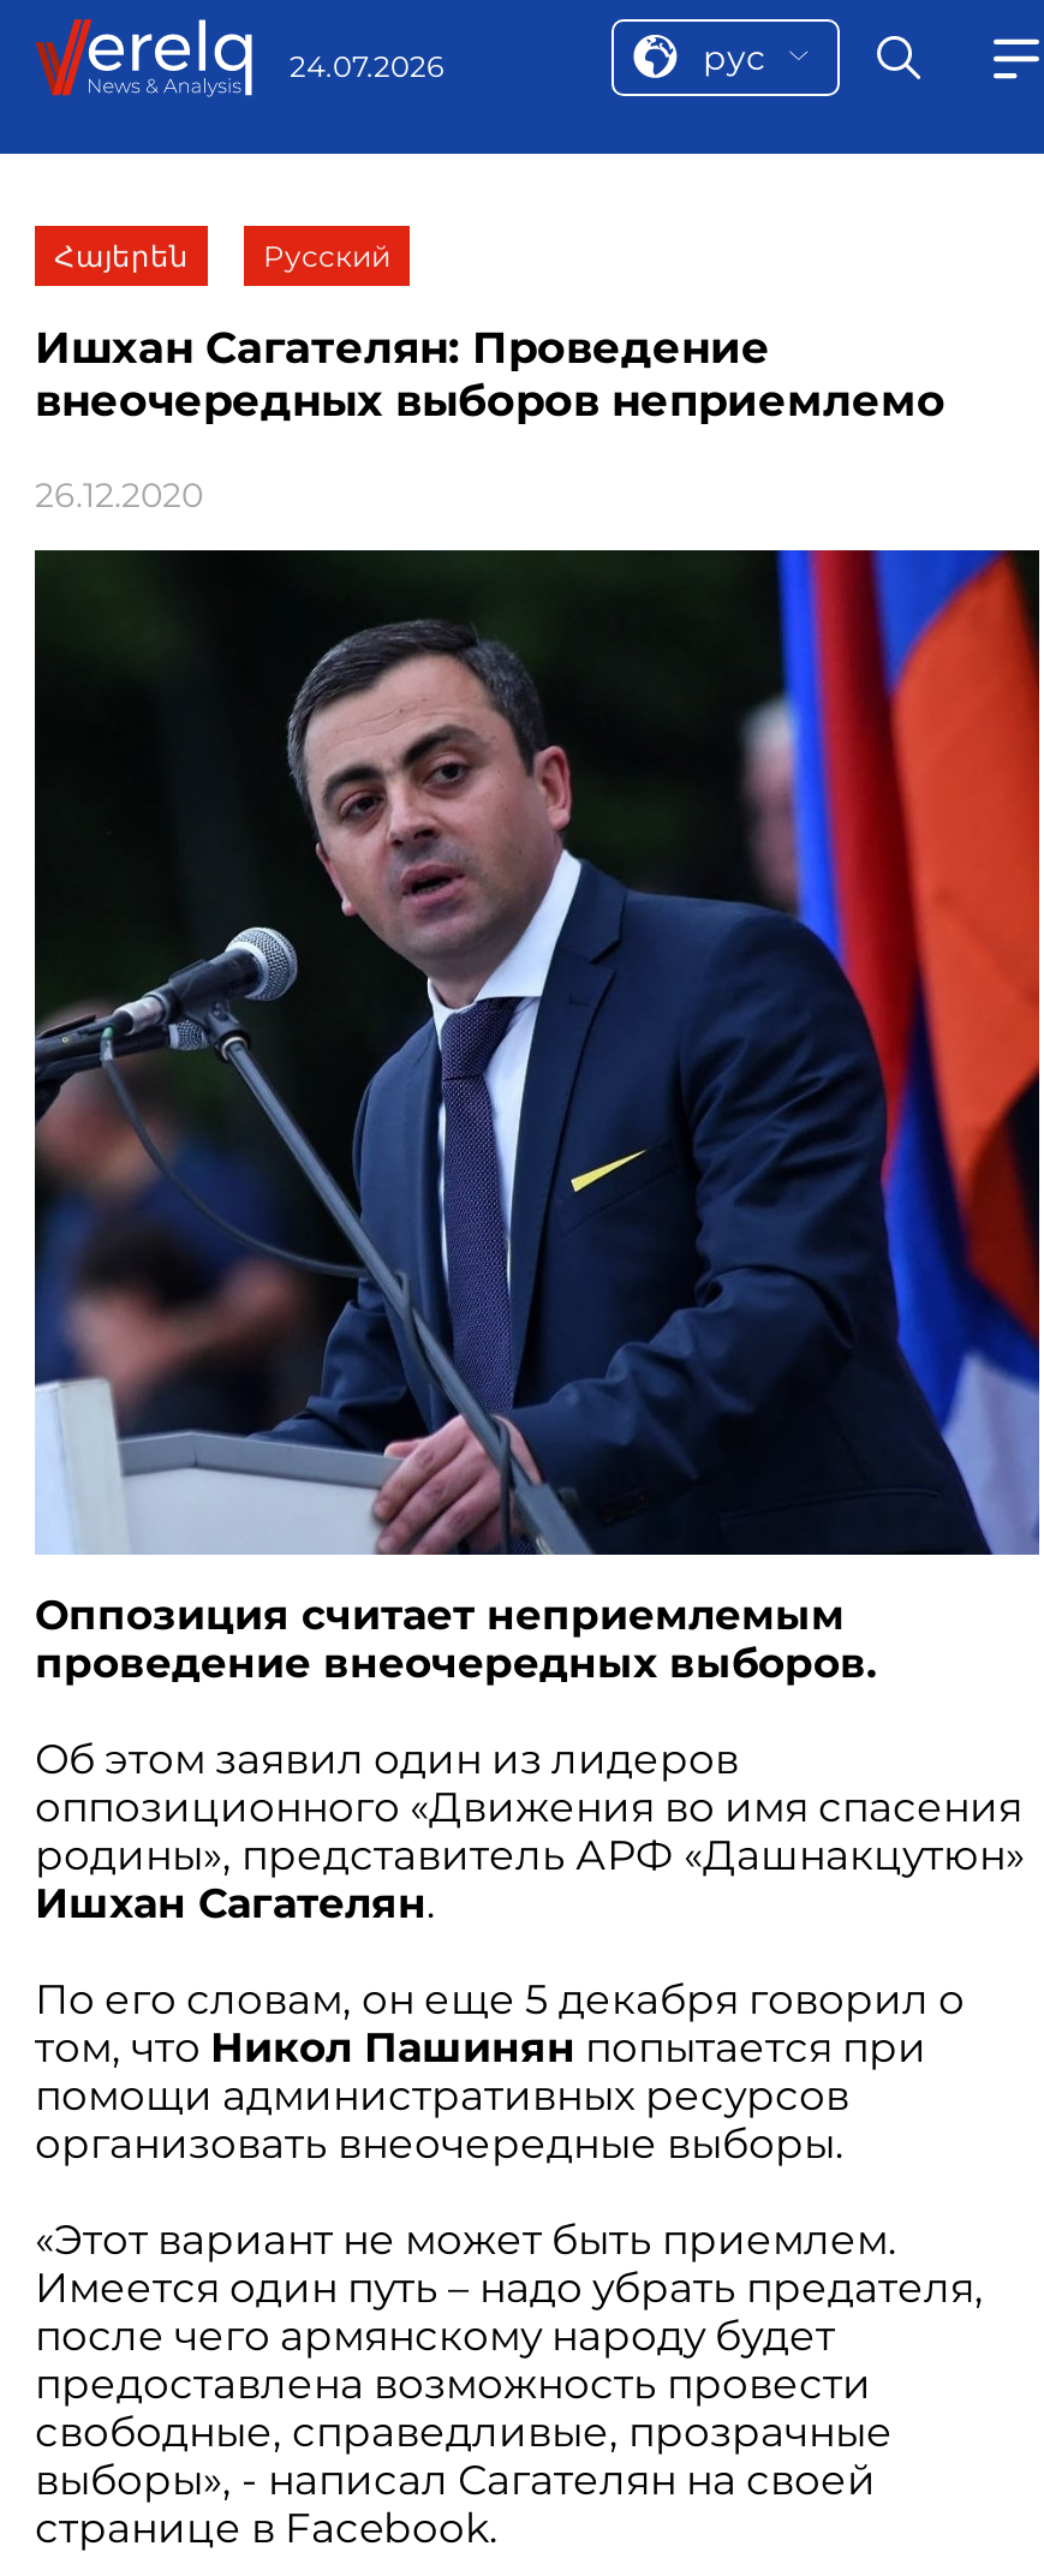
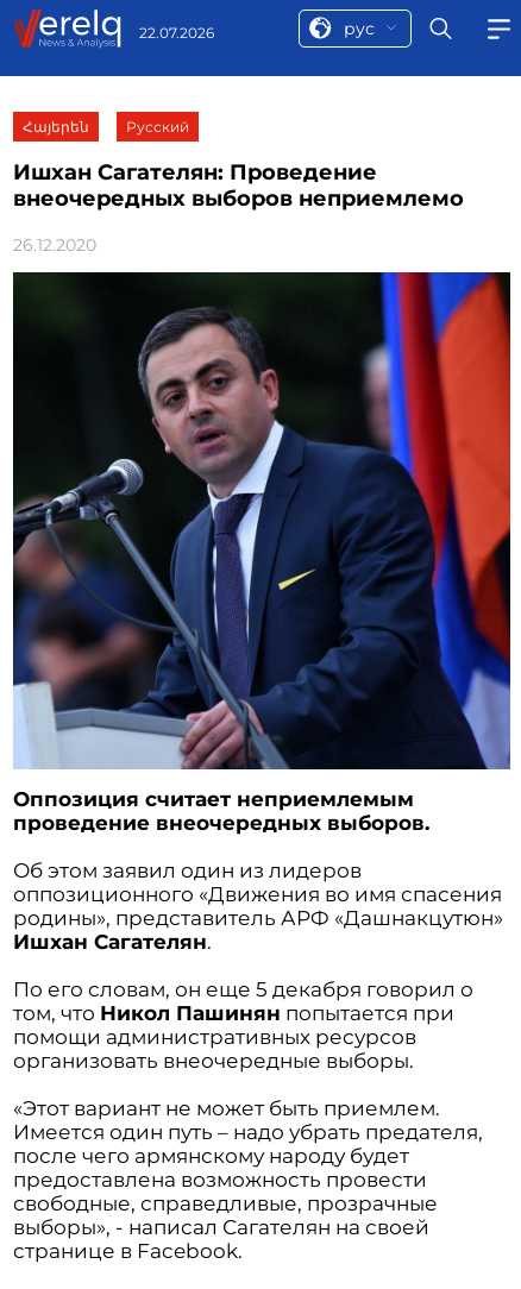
[290,47,443,83] 24.07.2026 -> [139,23,214,41] 22.07.2026

